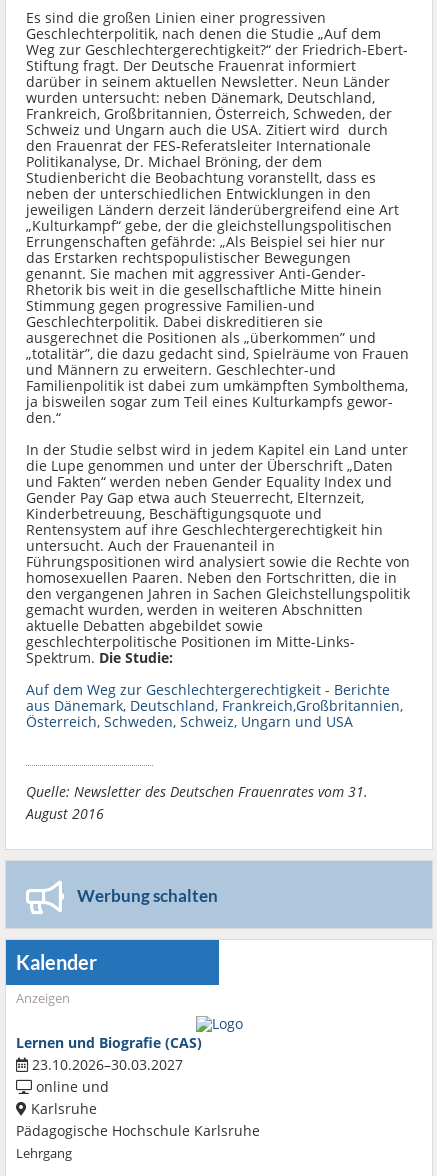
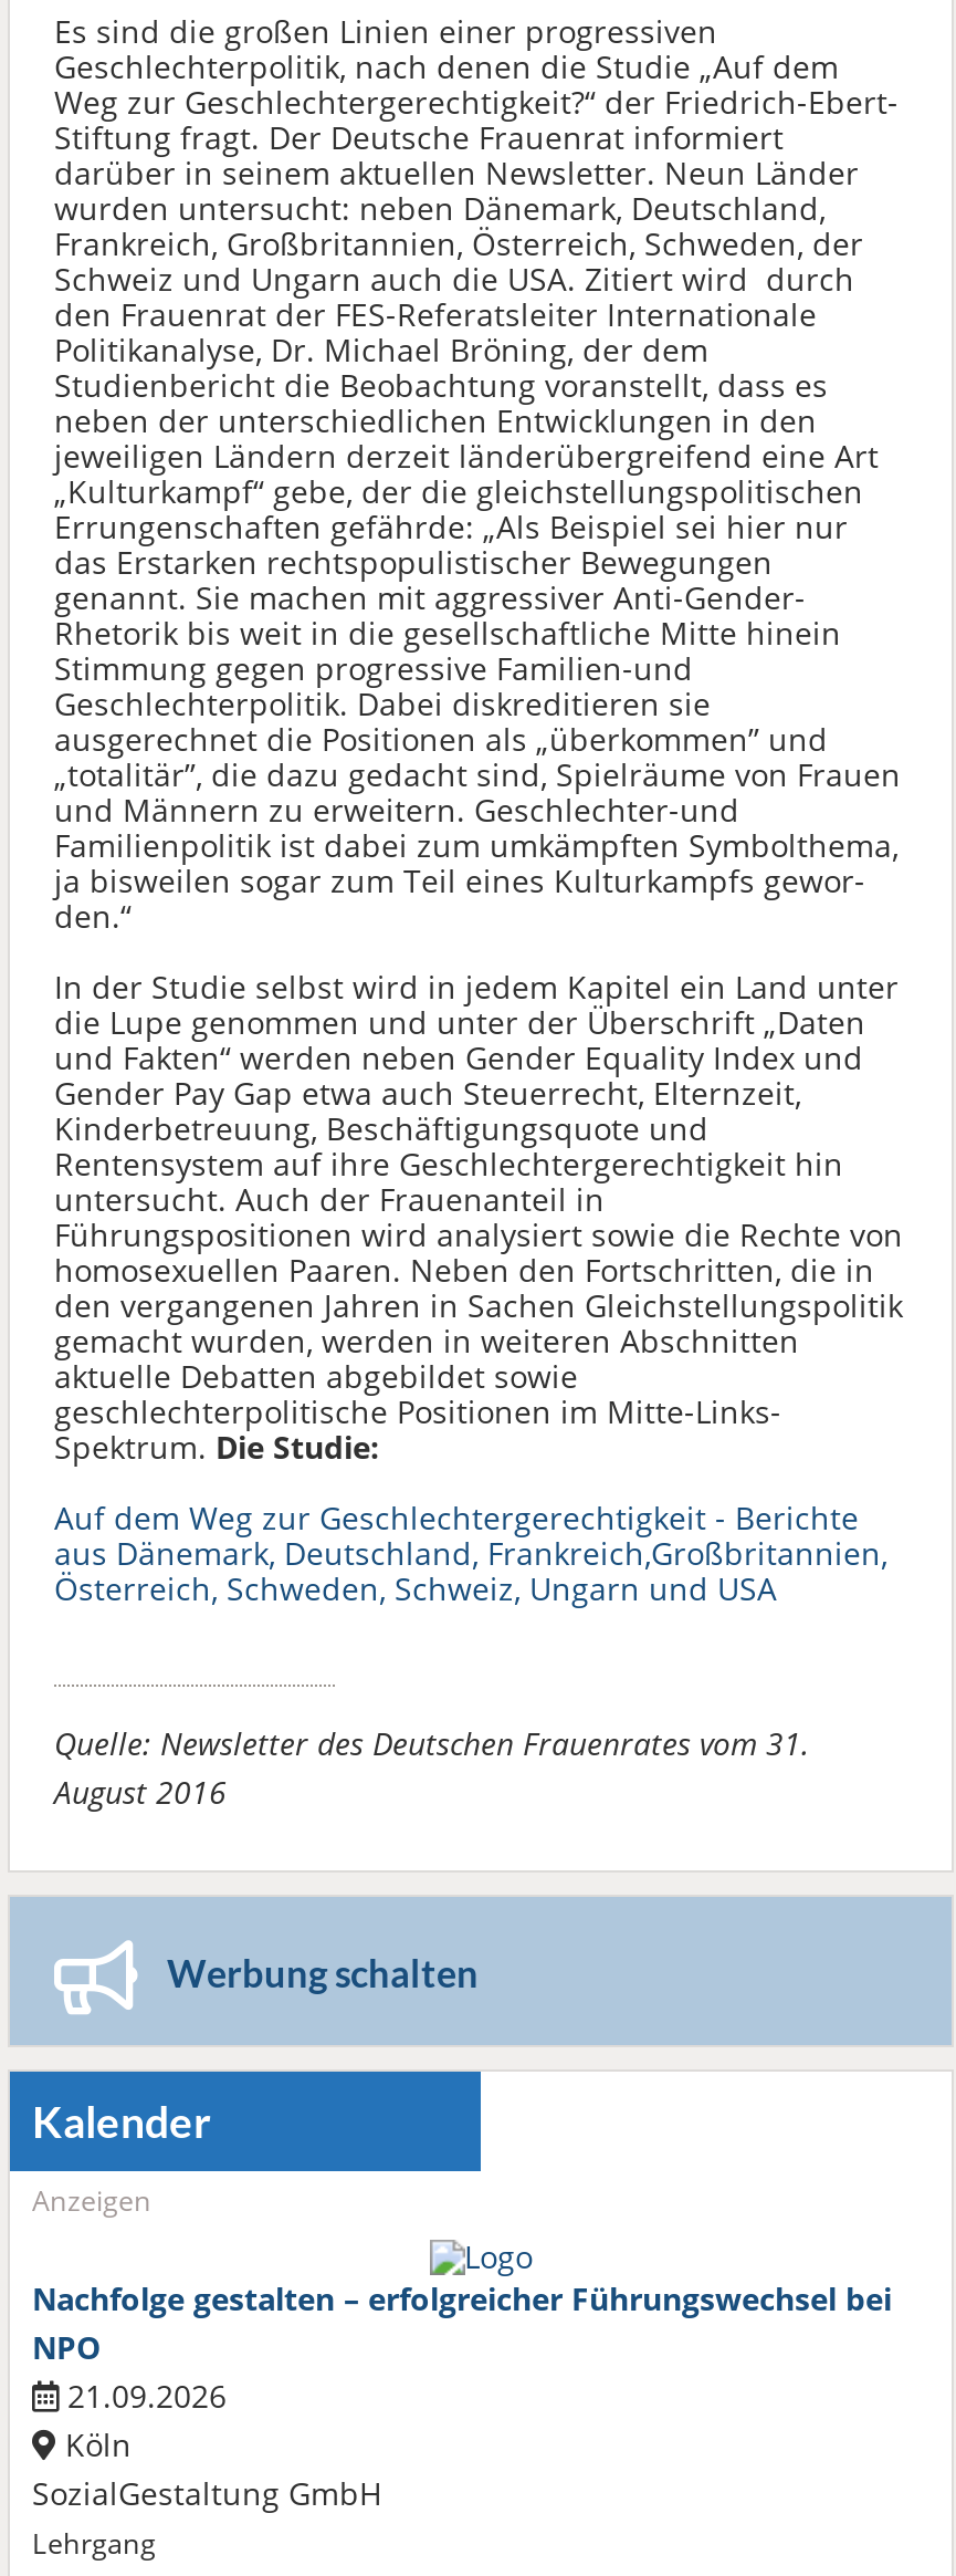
[16,1033,260,1140] Lernen und Biografie (CAS) | 23.10.2026–30.03.2027 | online und | Karlsruhe | Pädagogische Hochschule Karlsruhe -> [32,2278,892,2514] Nachfolge gestalten – erfolgreicher Führungswechsel bei | NPO | 21.09.2026 | Köln | SozialGestaltung GmbH

